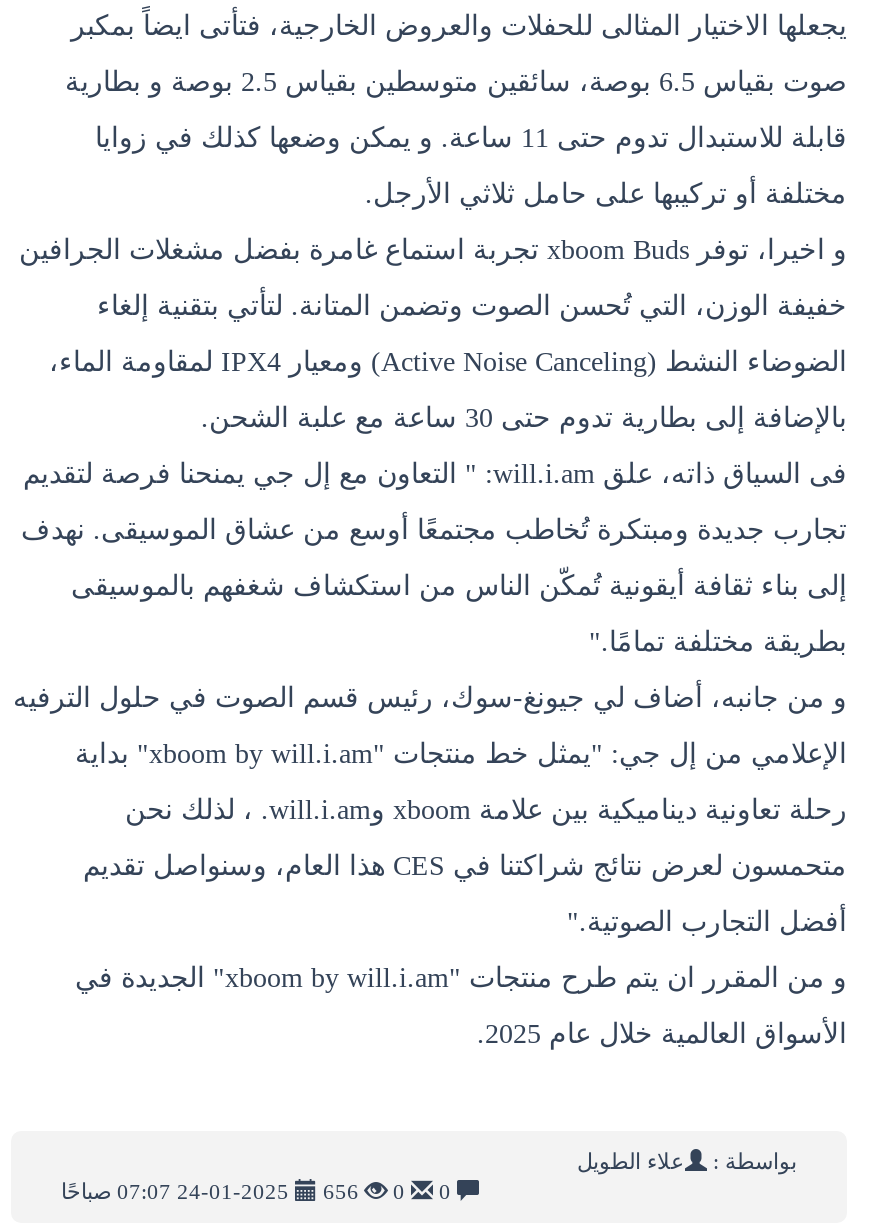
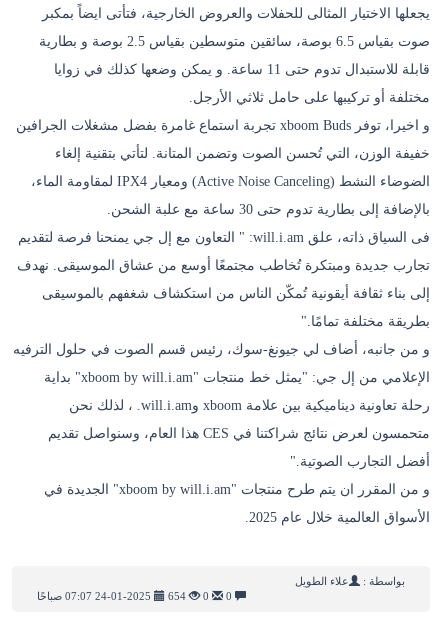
[323,1179,359,1203] 656 -> [168,590,186,602] 654

